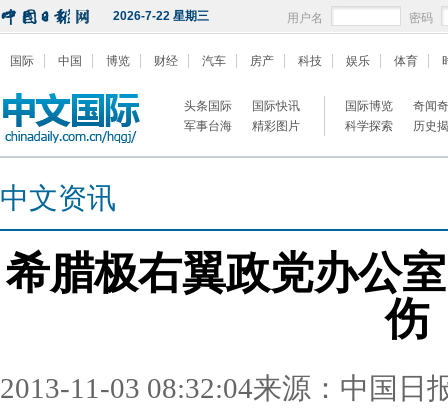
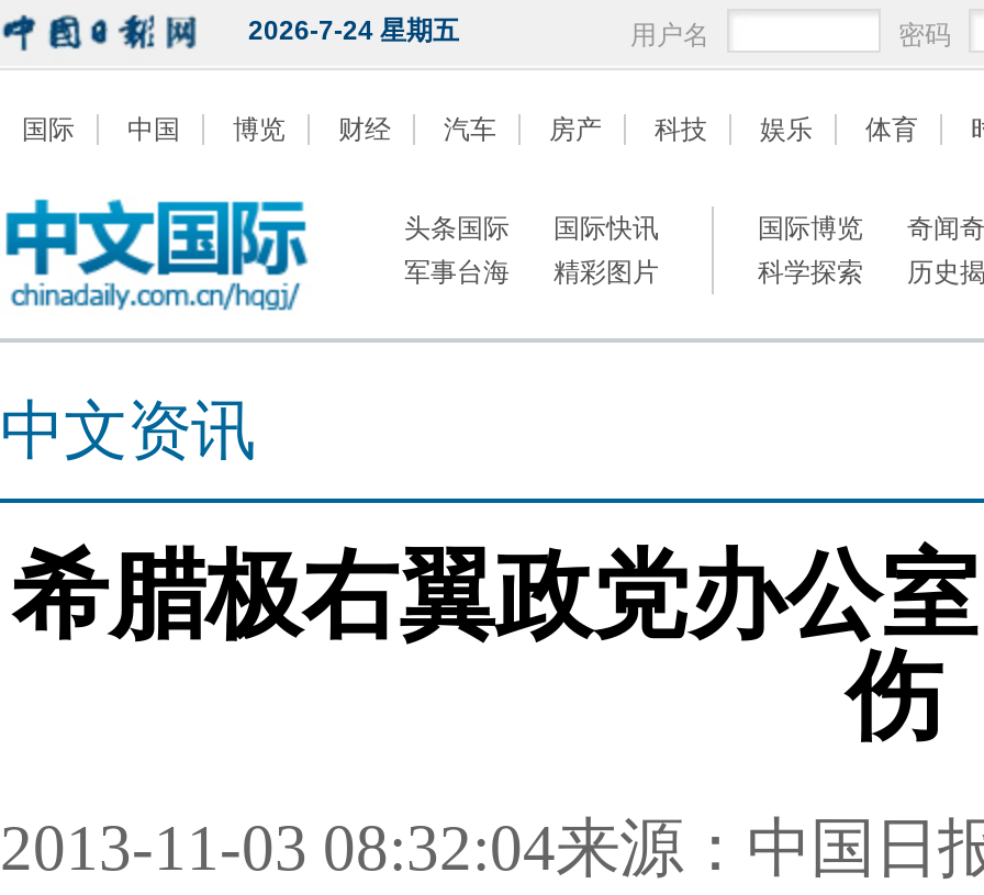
[113,9,209,23] 2026-7-22 星期三 -> [248,15,459,46] 2026-7-24 星期五

